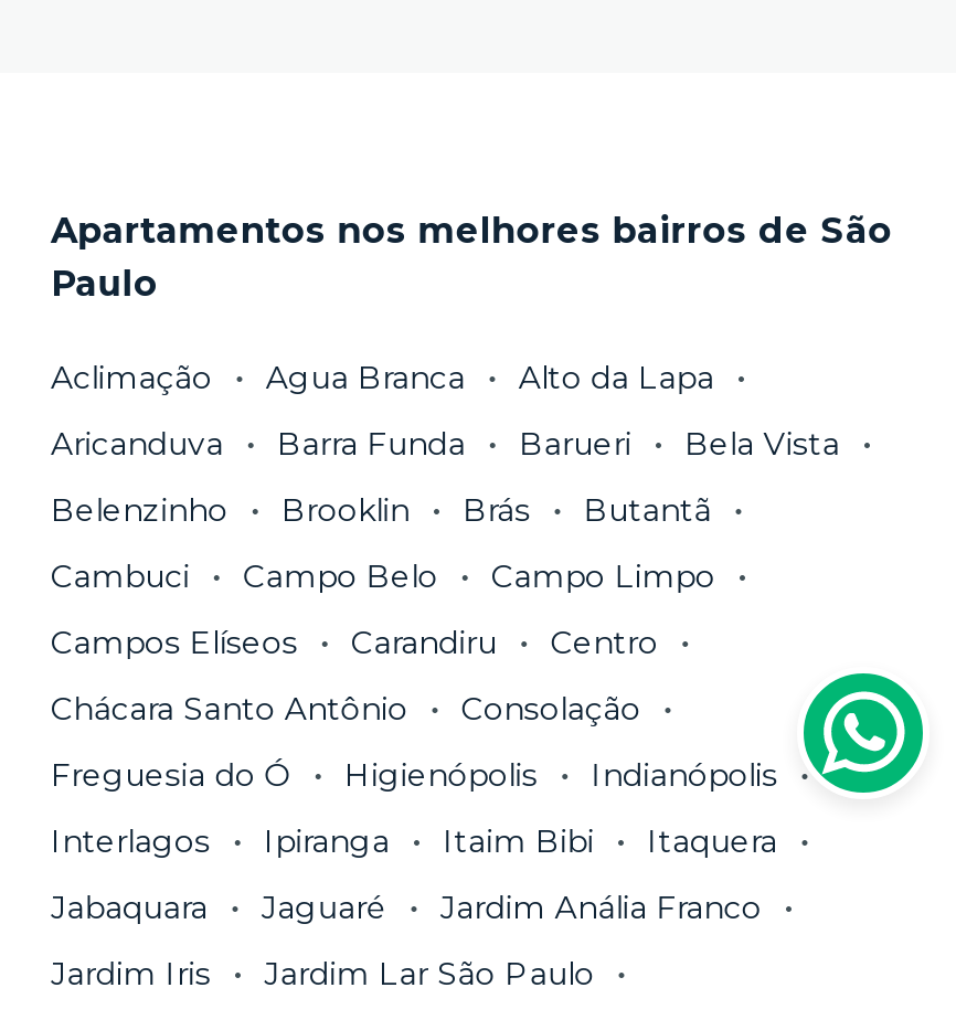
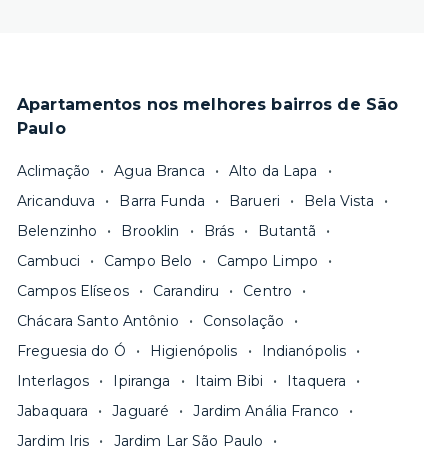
[801,671,925,795] [image] -> none

